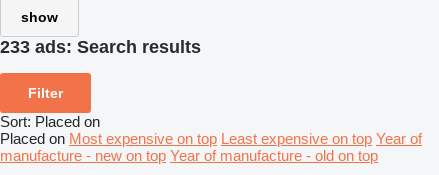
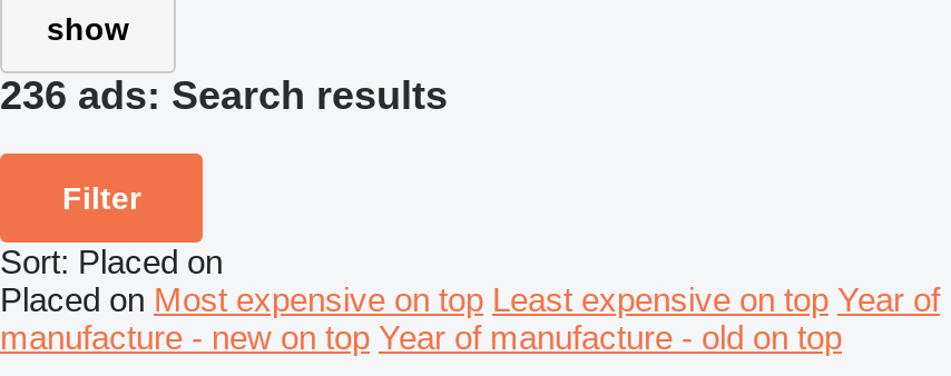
[0,37,201,57] 233 ads: Search results -> [0,73,448,118] 236 ads: Search results

